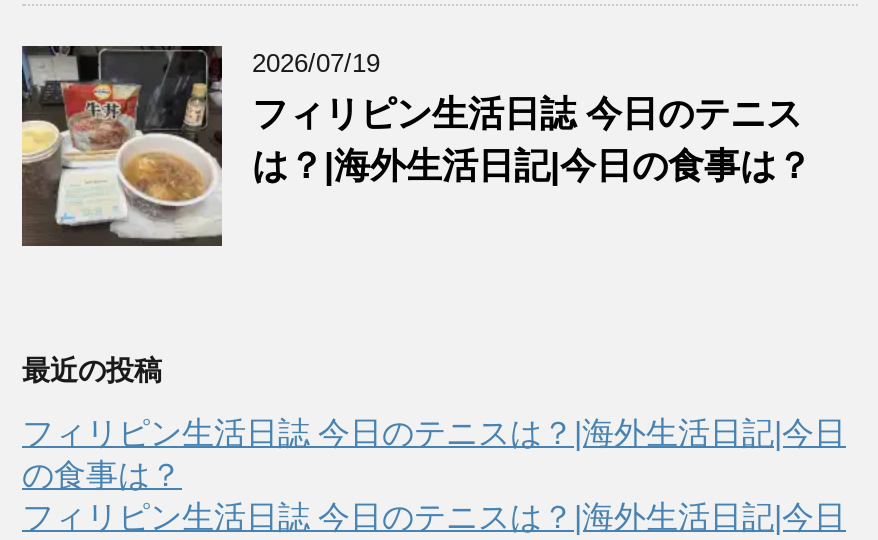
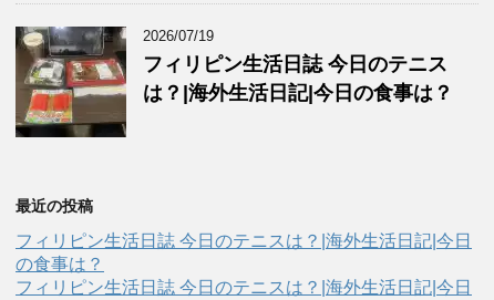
[20,44,224,246] [image] -> [14,27,127,137] [image]

